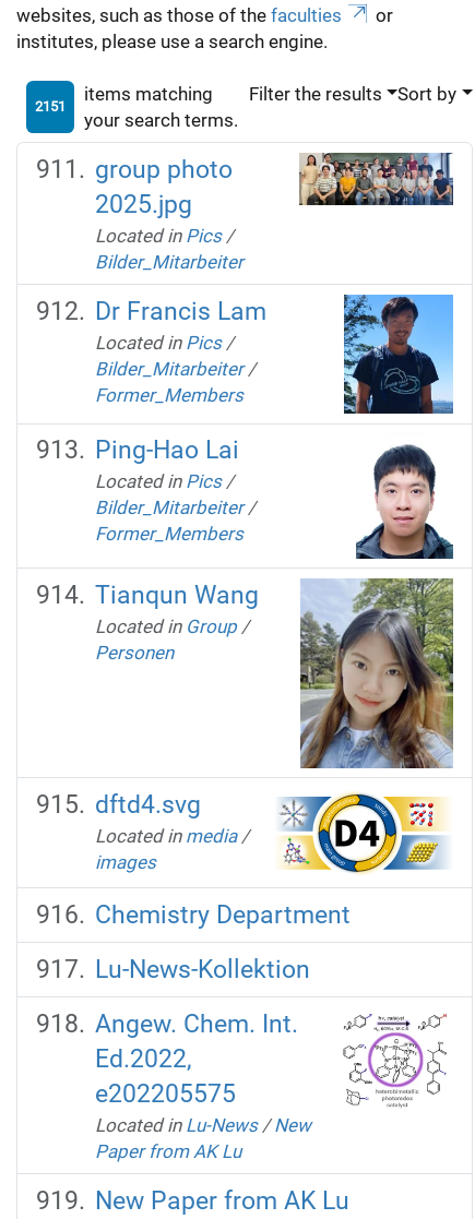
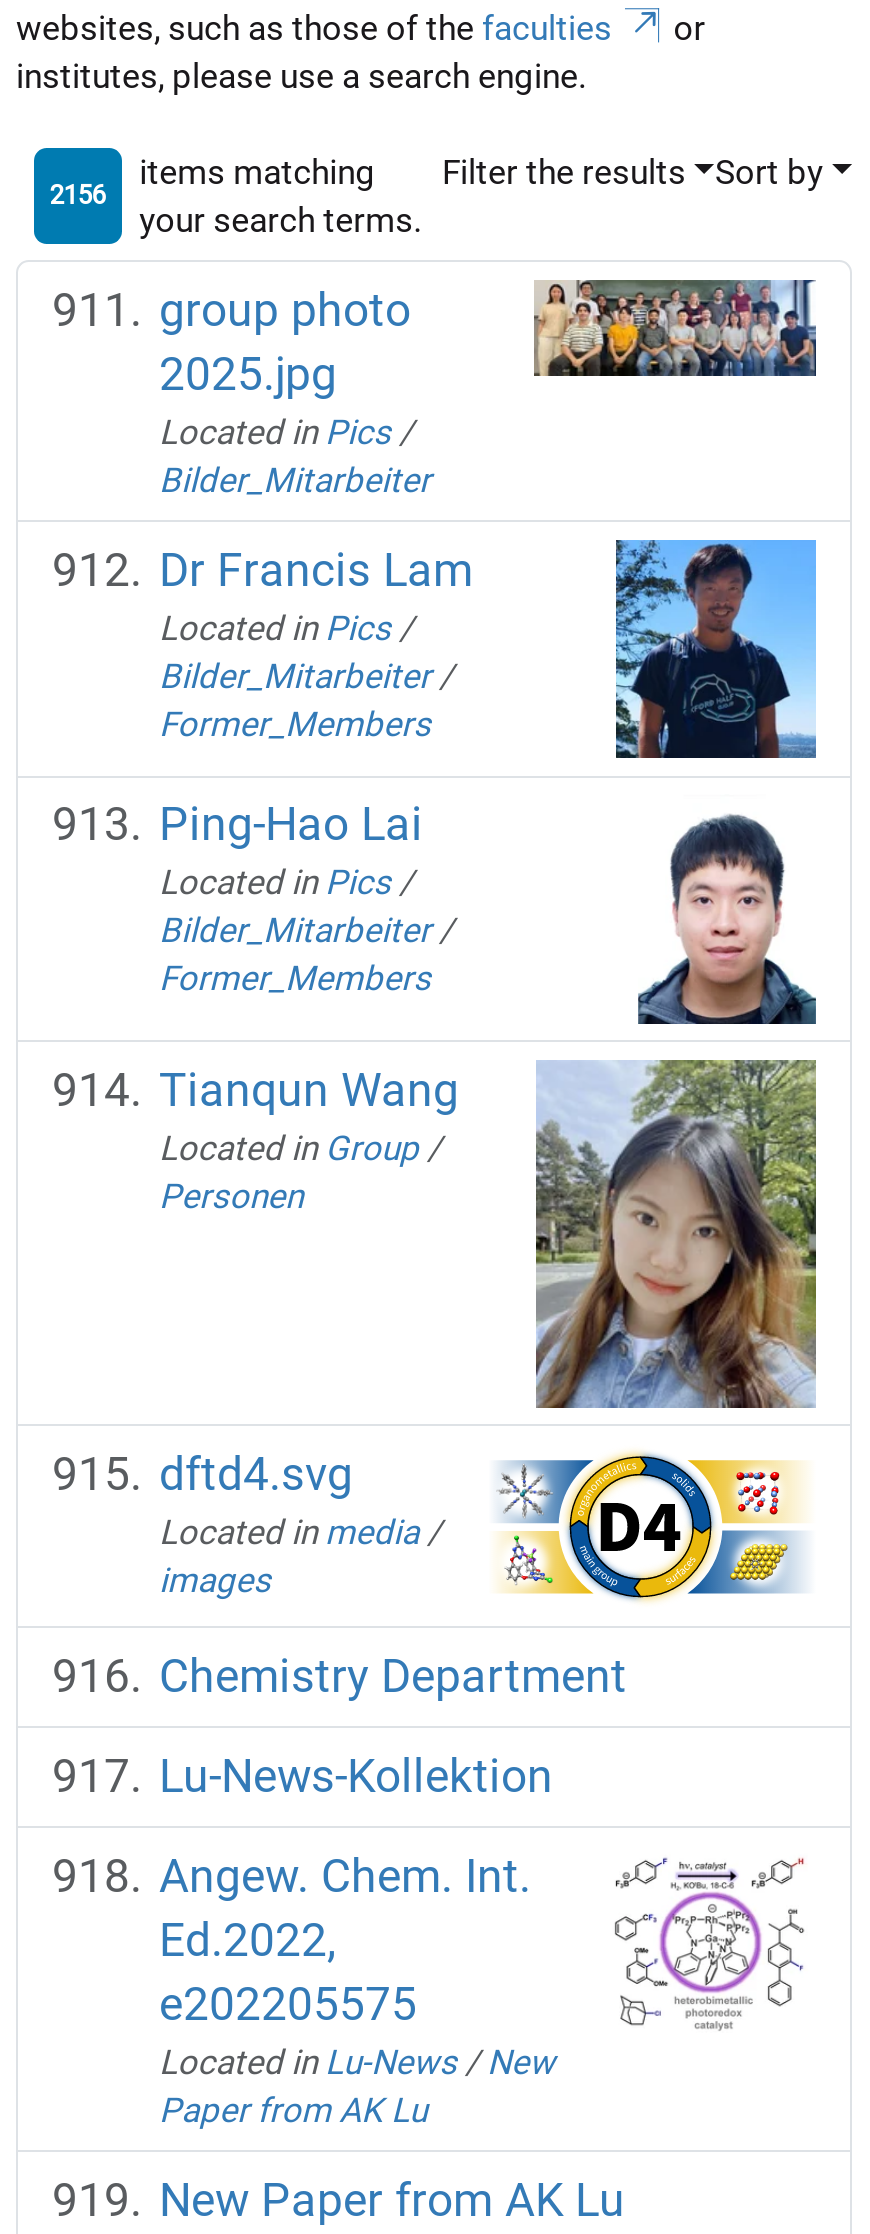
[35,98,65,114] 2151 -> [50,180,106,210] 2156

